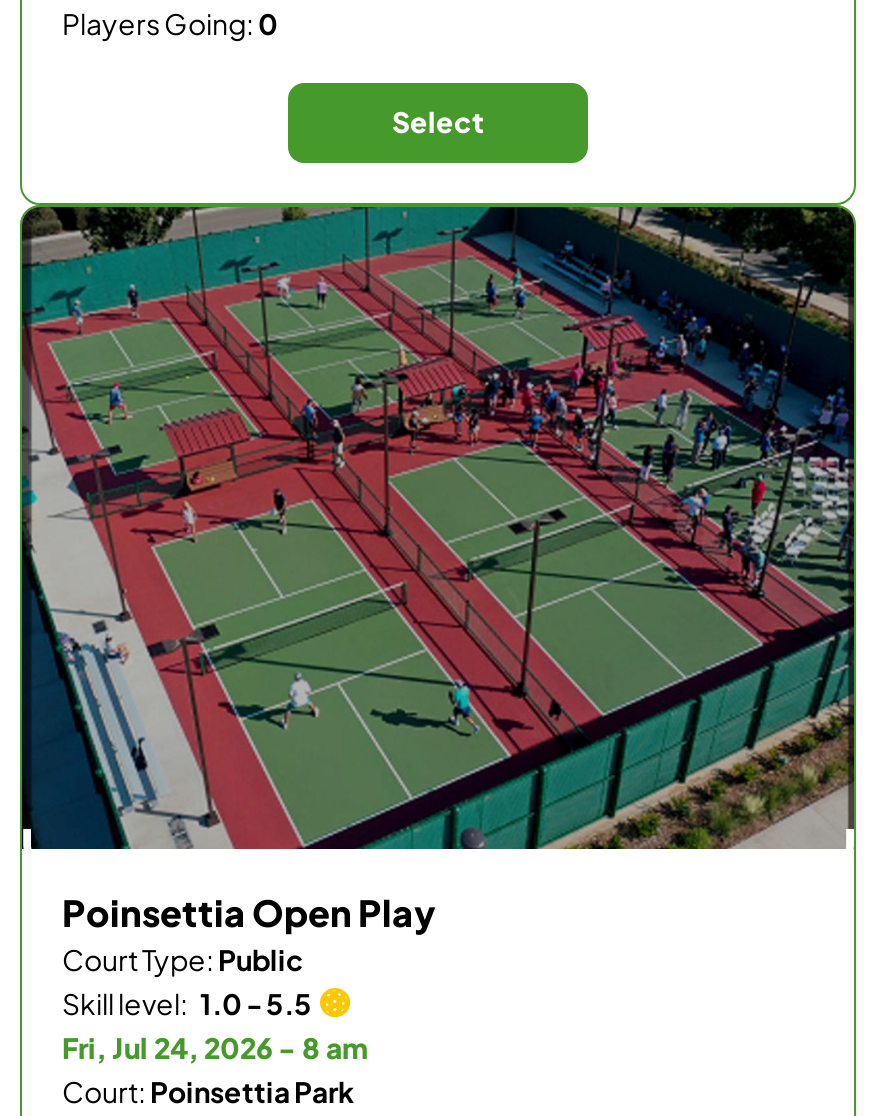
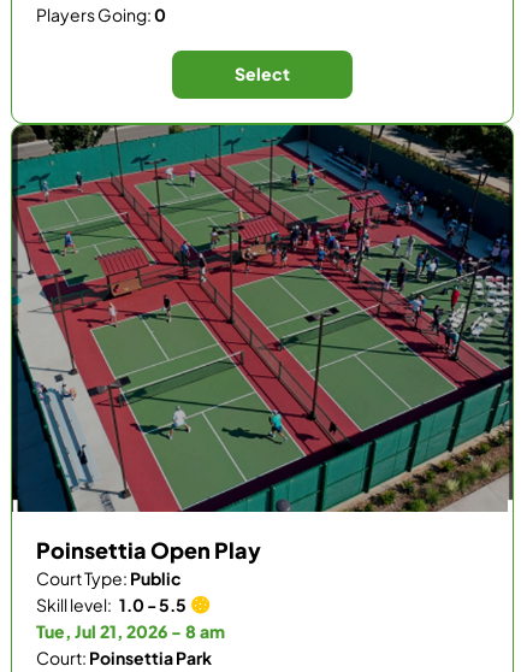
[62,1030,368,1066] Fri, Jul 24, 2026 - 8 am -> [36,620,225,642] Tue, Jul 21, 2026 - 8 am

